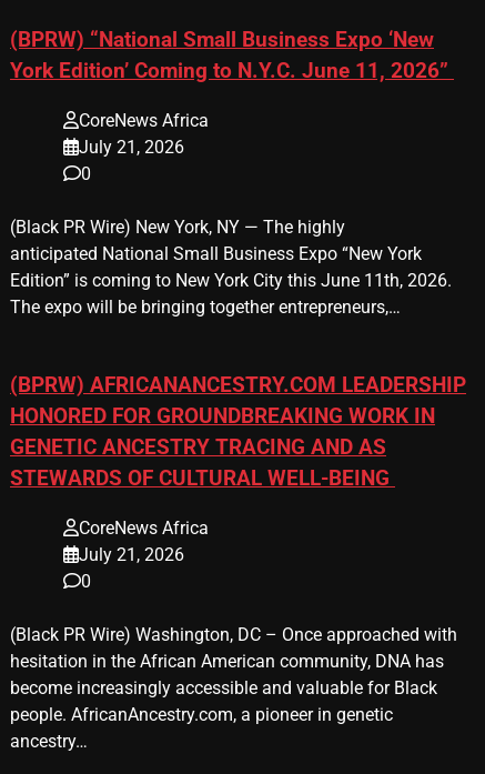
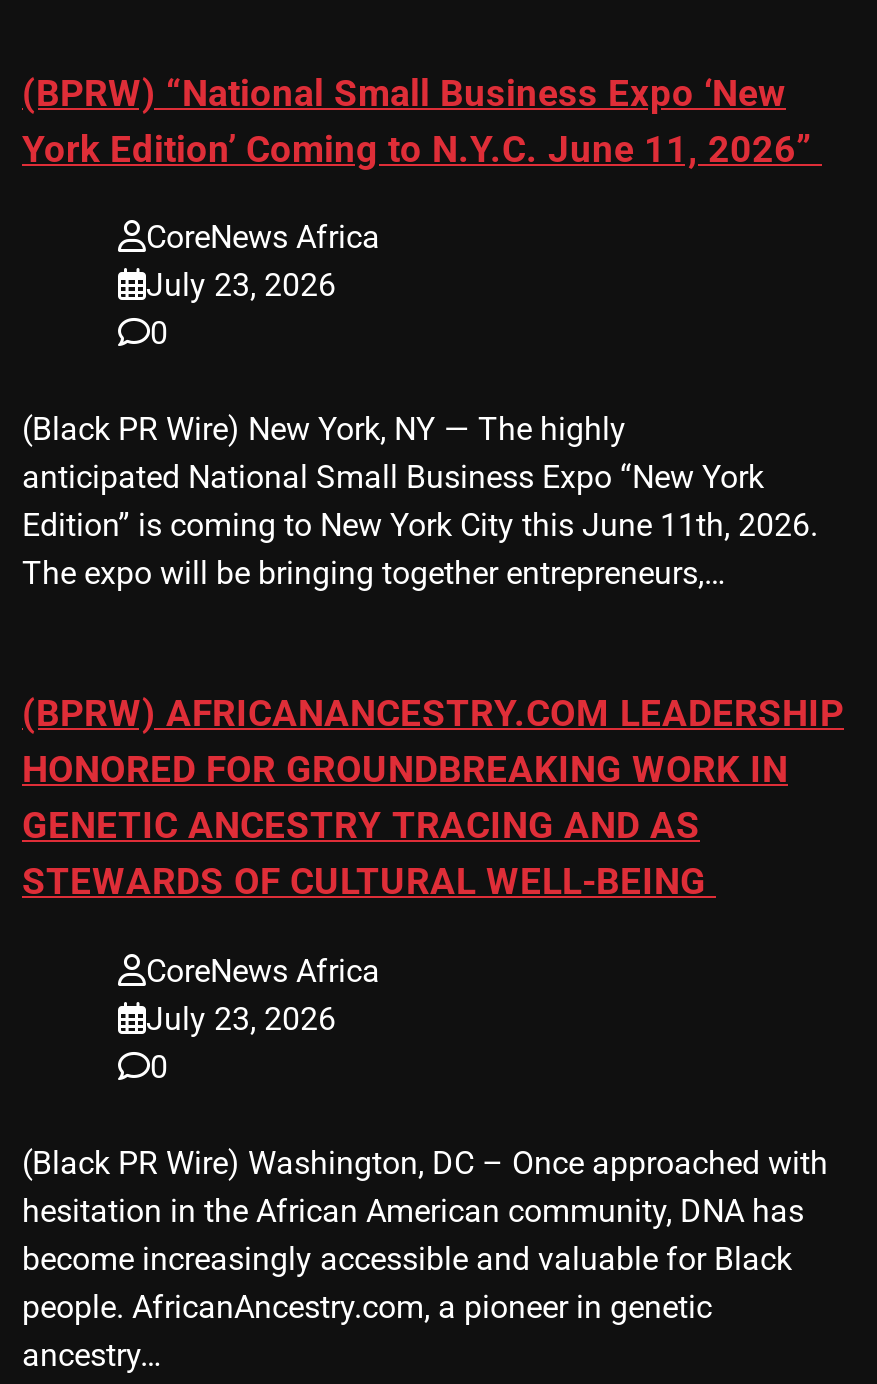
[79,137,184,158] July 21, 2026 -> [146,266,336,304] July 23, 2026
[79,544,184,565] July 21, 2026 -> [146,1000,336,1038] July 23, 2026

